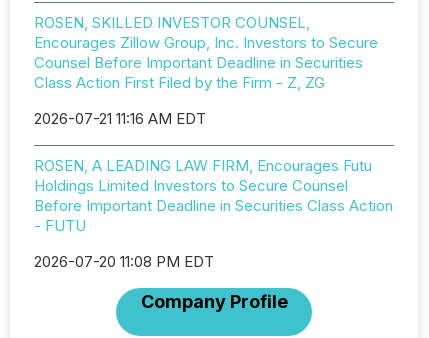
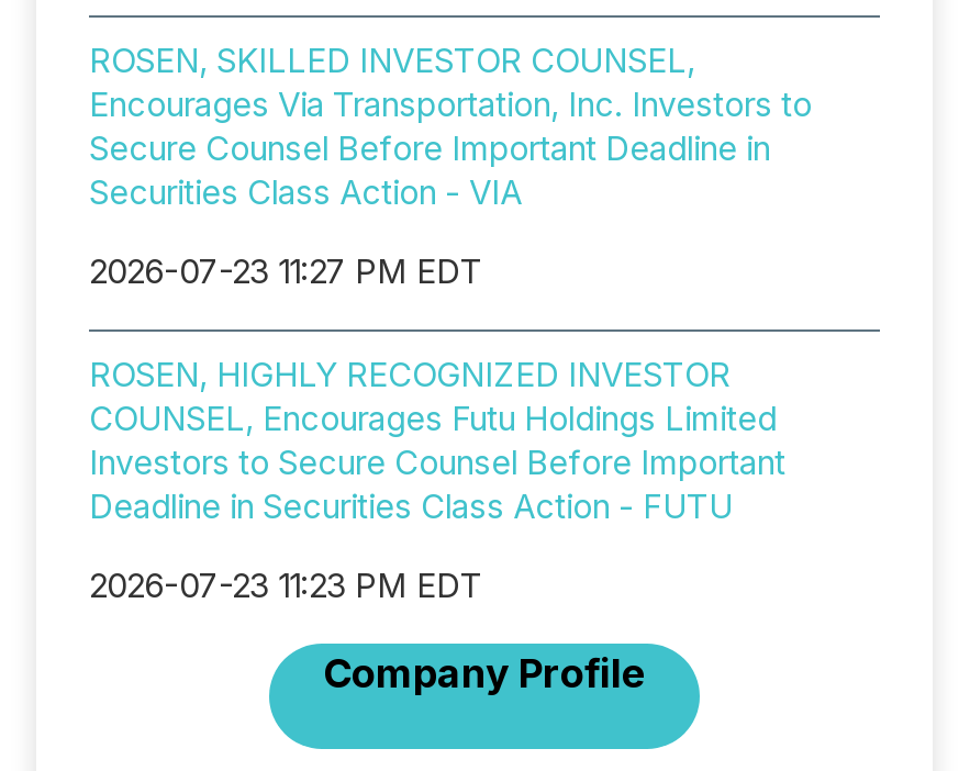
[34,33,378,92] Encourages Zillow Group, Inc. Investors to Secure | Counsel Before Important Deadline in Securities | Class Action First Filed by the Firm - Z, ZG -> [89,83,812,213] Encourages Via Transportation, Inc. Investors to | Secure Counsel Before Important Deadline in | Securities Class Action - VIA
[34,109,206,128] 2026-07-21 11:16 AM EDT -> [89,250,482,292] 2026-07-23 11:27 PM EDT
[34,156,393,235] ROSEN, A LEADING LAW FIRM, Encourages Futu | Holdings Limited Investors to Secure Counsel | Before Important Deadline in Securities Class Action | - FUTU -> [89,354,785,527] ROSEN, HIGHLY RECOGNIZED INVESTOR | COUNSEL, Encourages Futu Holdings Limited | Investors to Secure Counsel Before Important | Deadline in Securities Class Action - FUTU
[34,252,214,271] 2026-07-20 11:08 PM EDT -> [89,565,482,606] 2026-07-23 11:23 PM EDT

